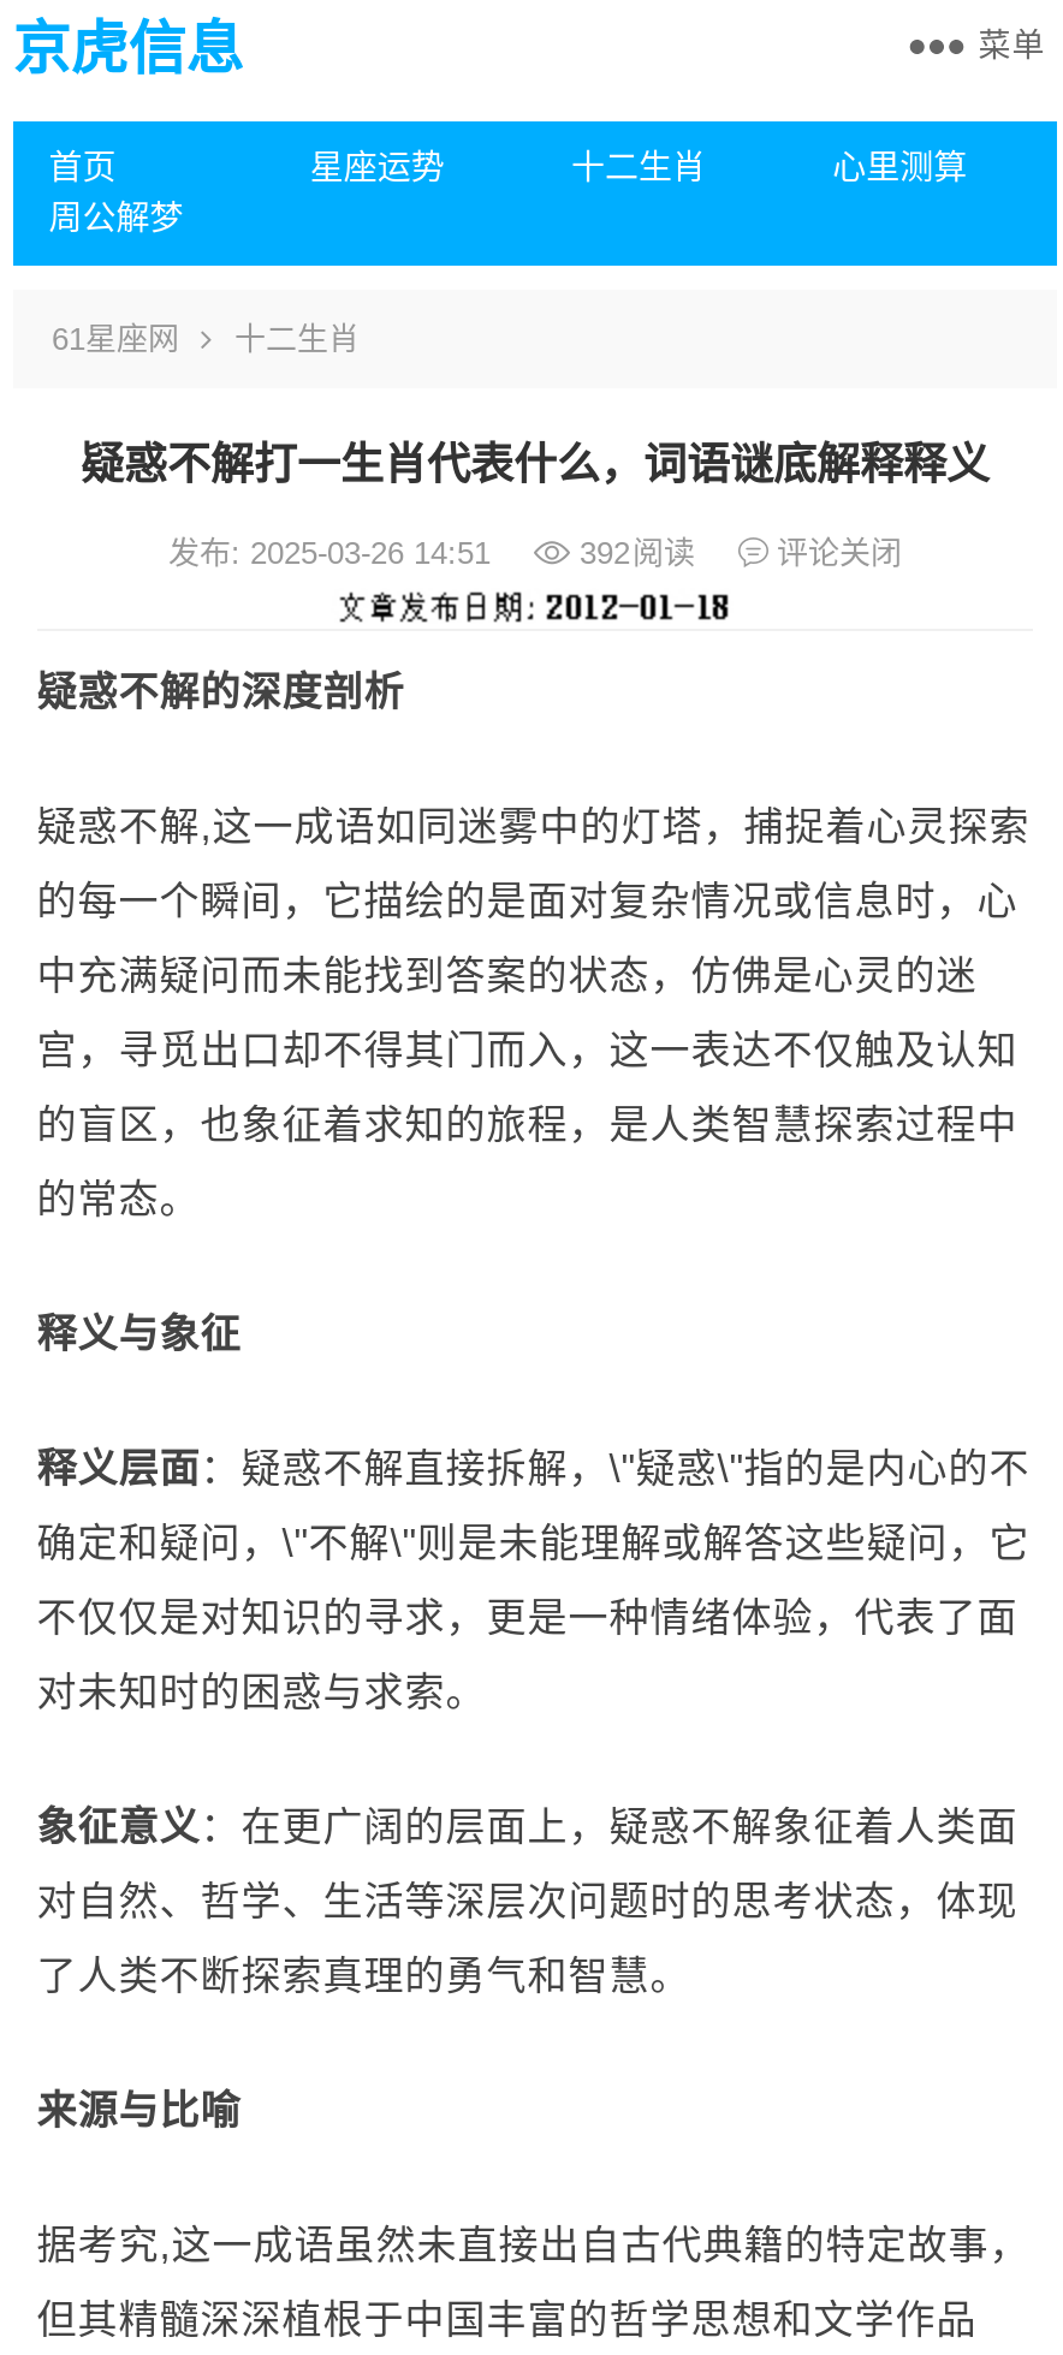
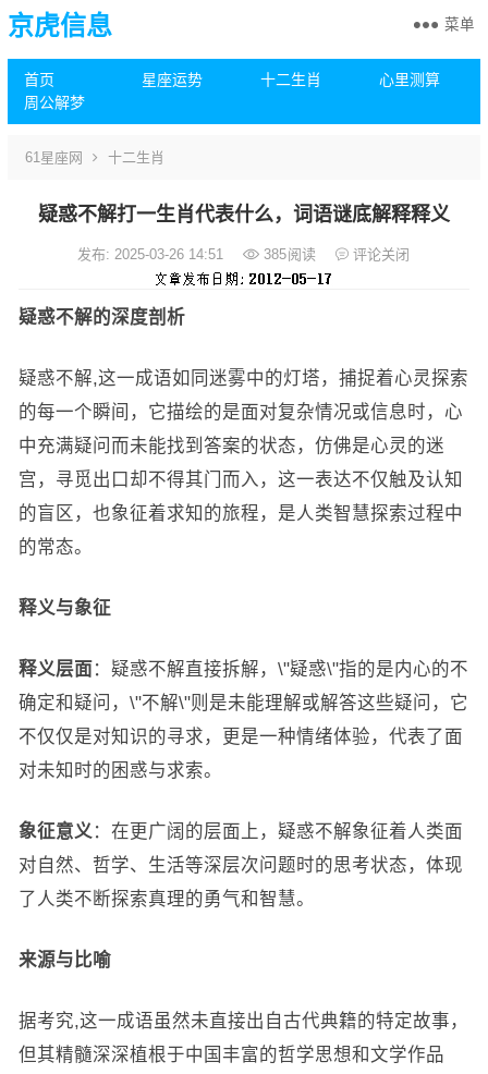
[168,535,902,571] 发布: 2025-03-26 14:51 392阅读 评论关闭 -> [78,246,410,263] 发布: 2025-03-26 14:51 385阅读 评论关闭

